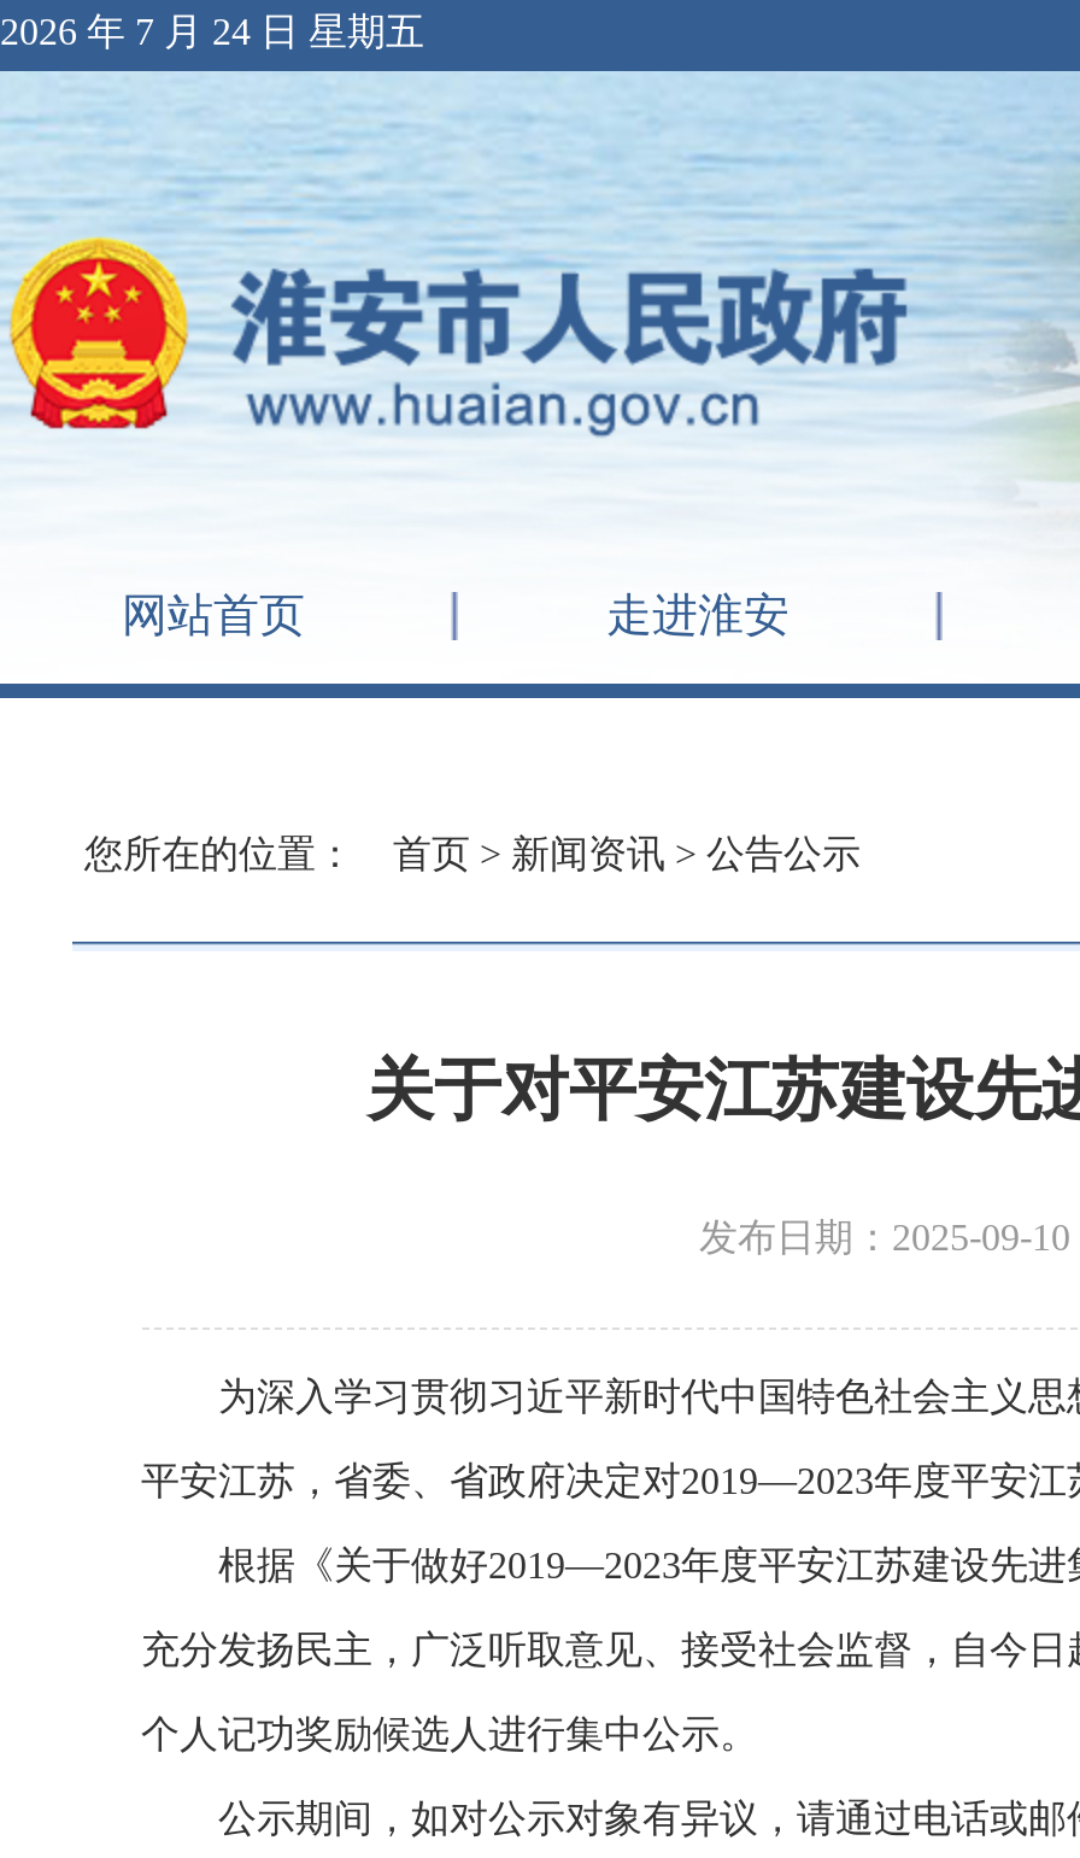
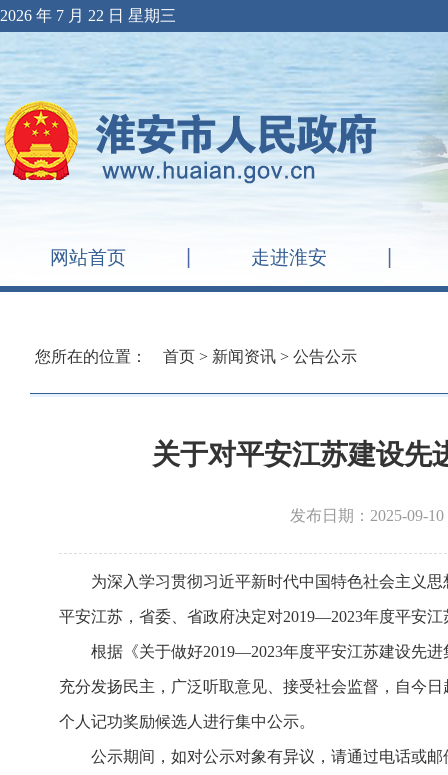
[0,11,424,52] 2026 年 7 月 24 日 星期五 -> [0,7,176,24] 2026 年 7 月 22 日 星期三

